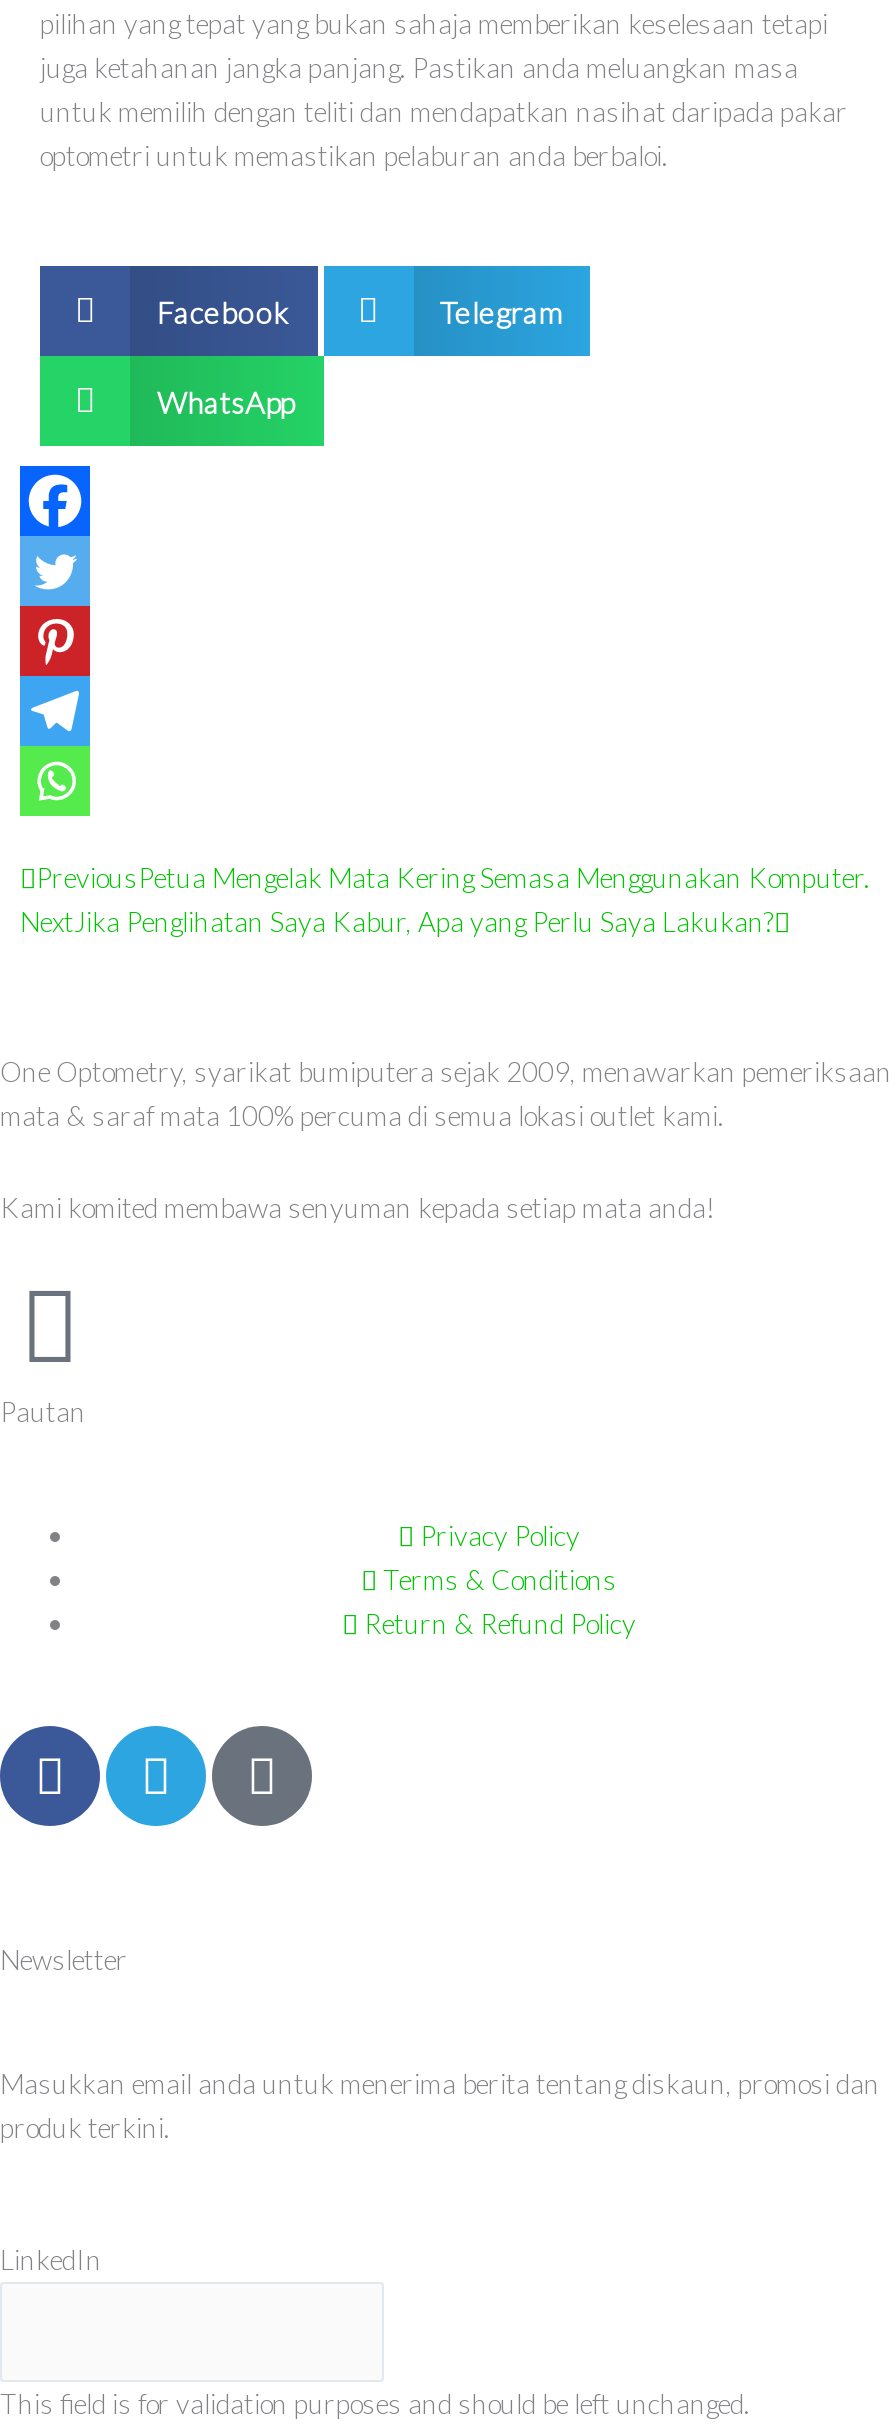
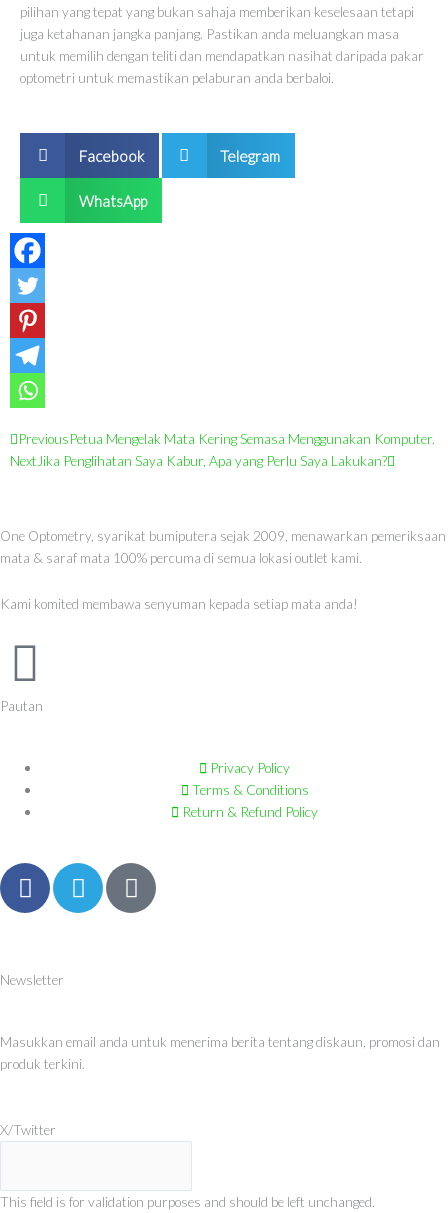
[0,2242,102,2276] LinkedIn -> [0,1121,56,1138] X/Twitter

